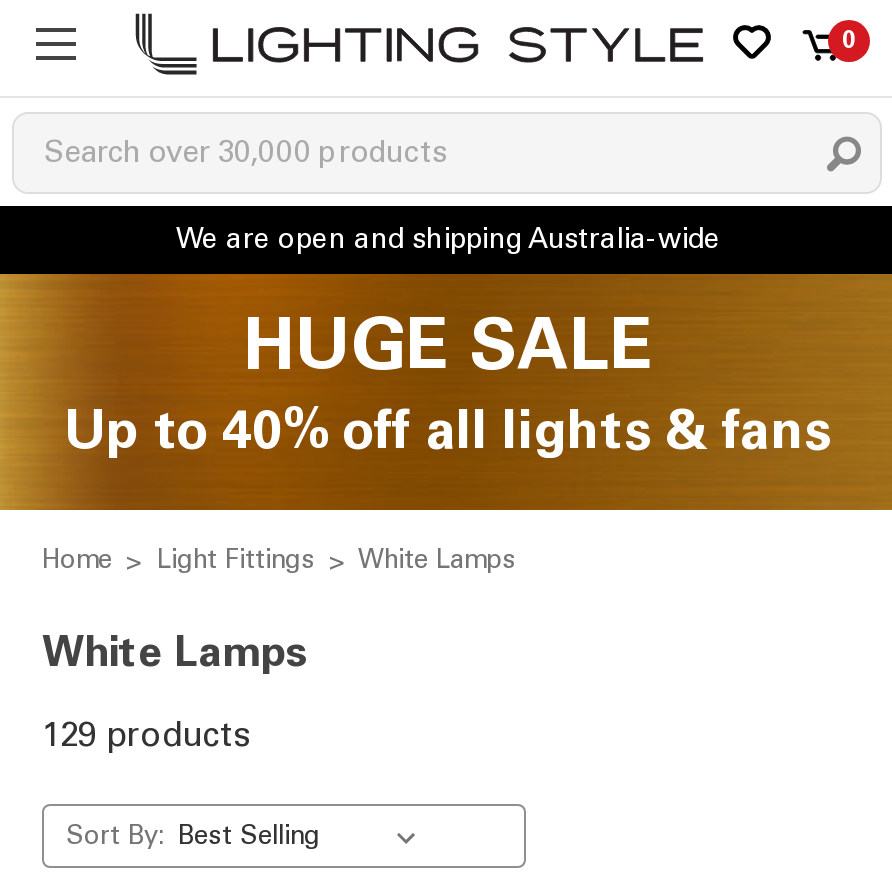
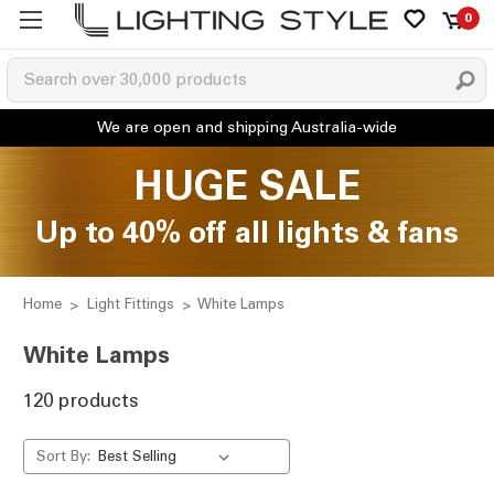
[42,714,252,754] 129 products -> [23,389,139,411] 120 products

